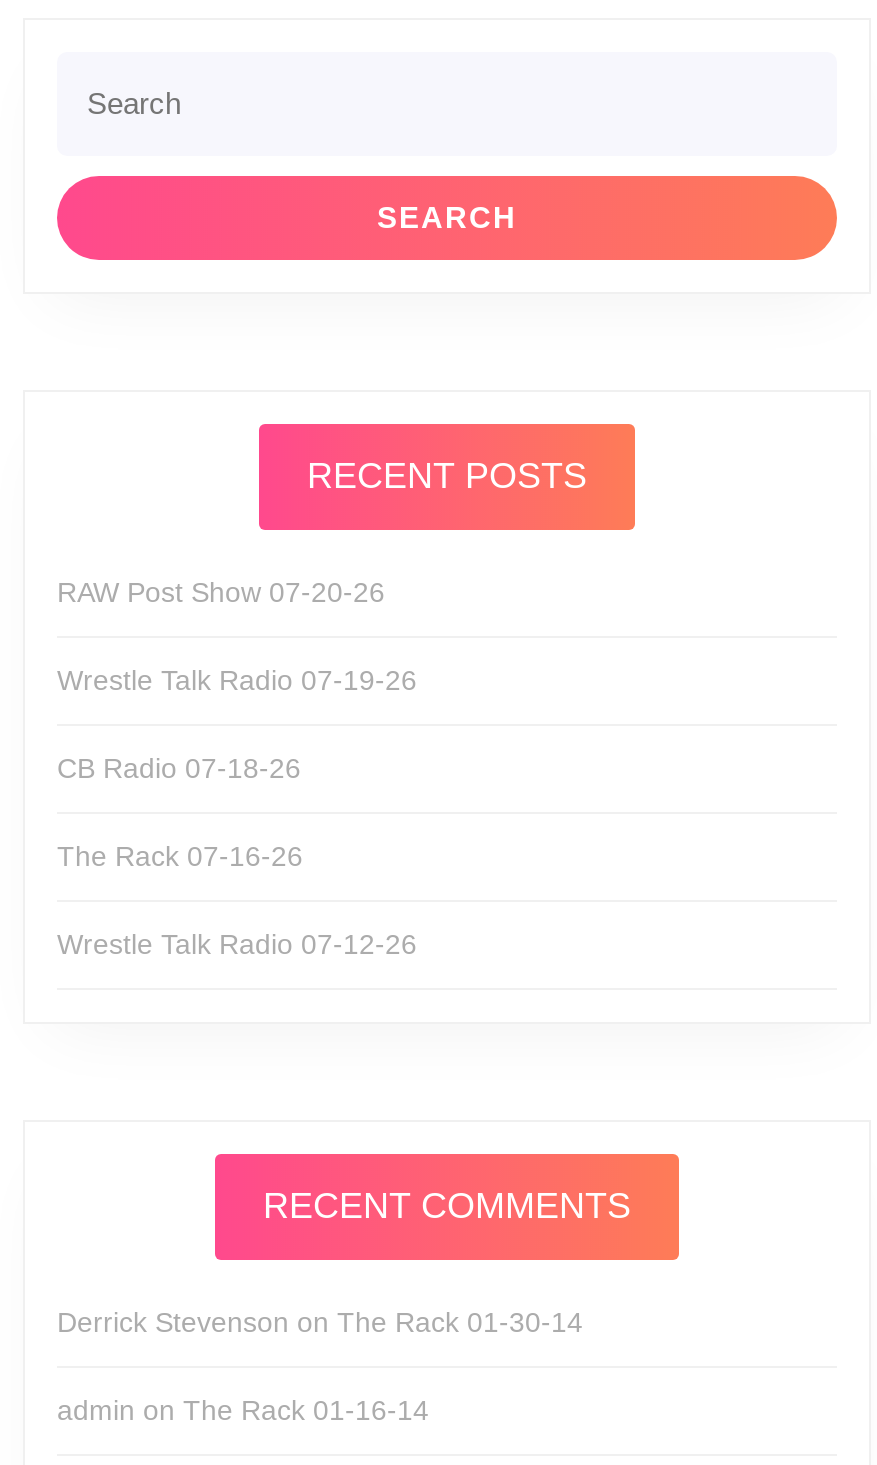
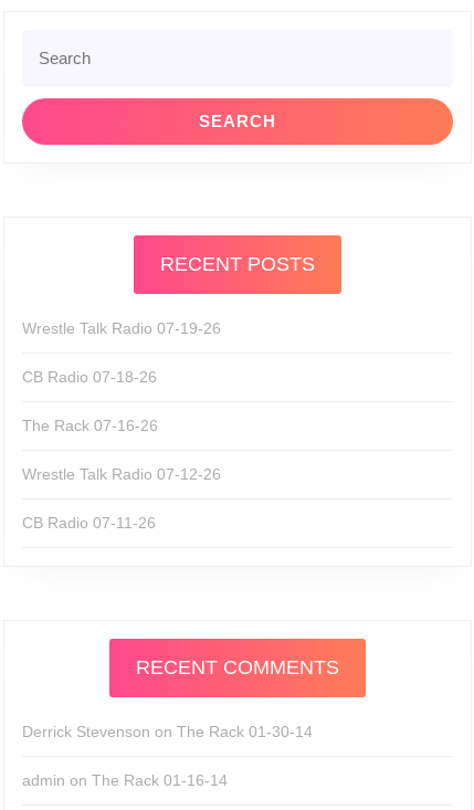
[57,576,385,608] RAW Post Show 07-20-26 -> none
moved [57,664,417,960] -> [22,319,221,483]: Wrestle Talk Radio 07-19-26 | CB Radio 07-18-26 | The Rack 07-16-26 | Wrestle Talk Radio 07-12-26
none -> [22,514,156,532] CB Radio 07-11-26

